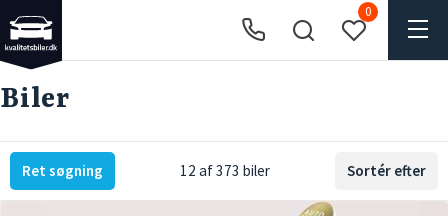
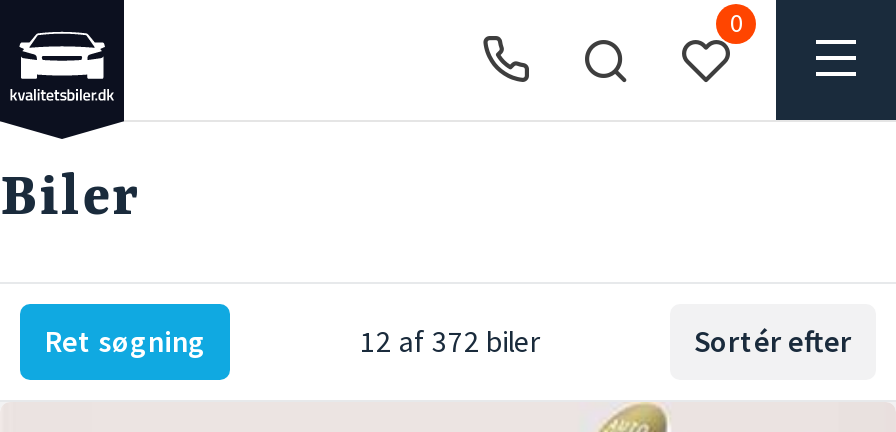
[180,161,270,180] 12 af 373 biler -> [360,322,540,360] 12 af 372 biler

